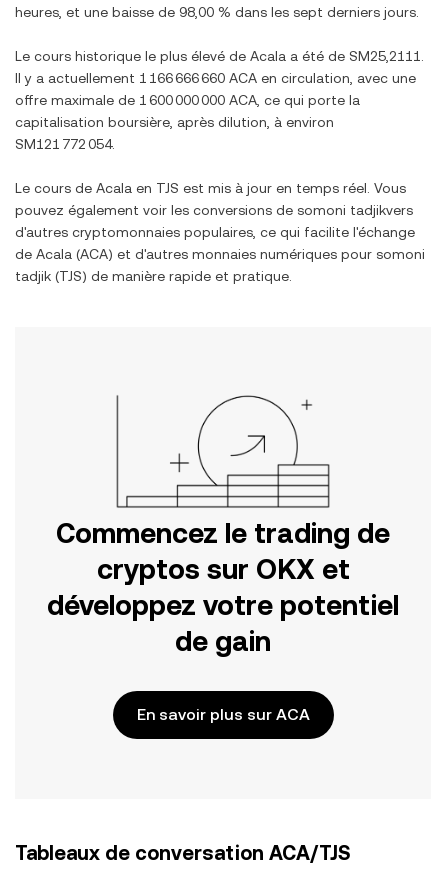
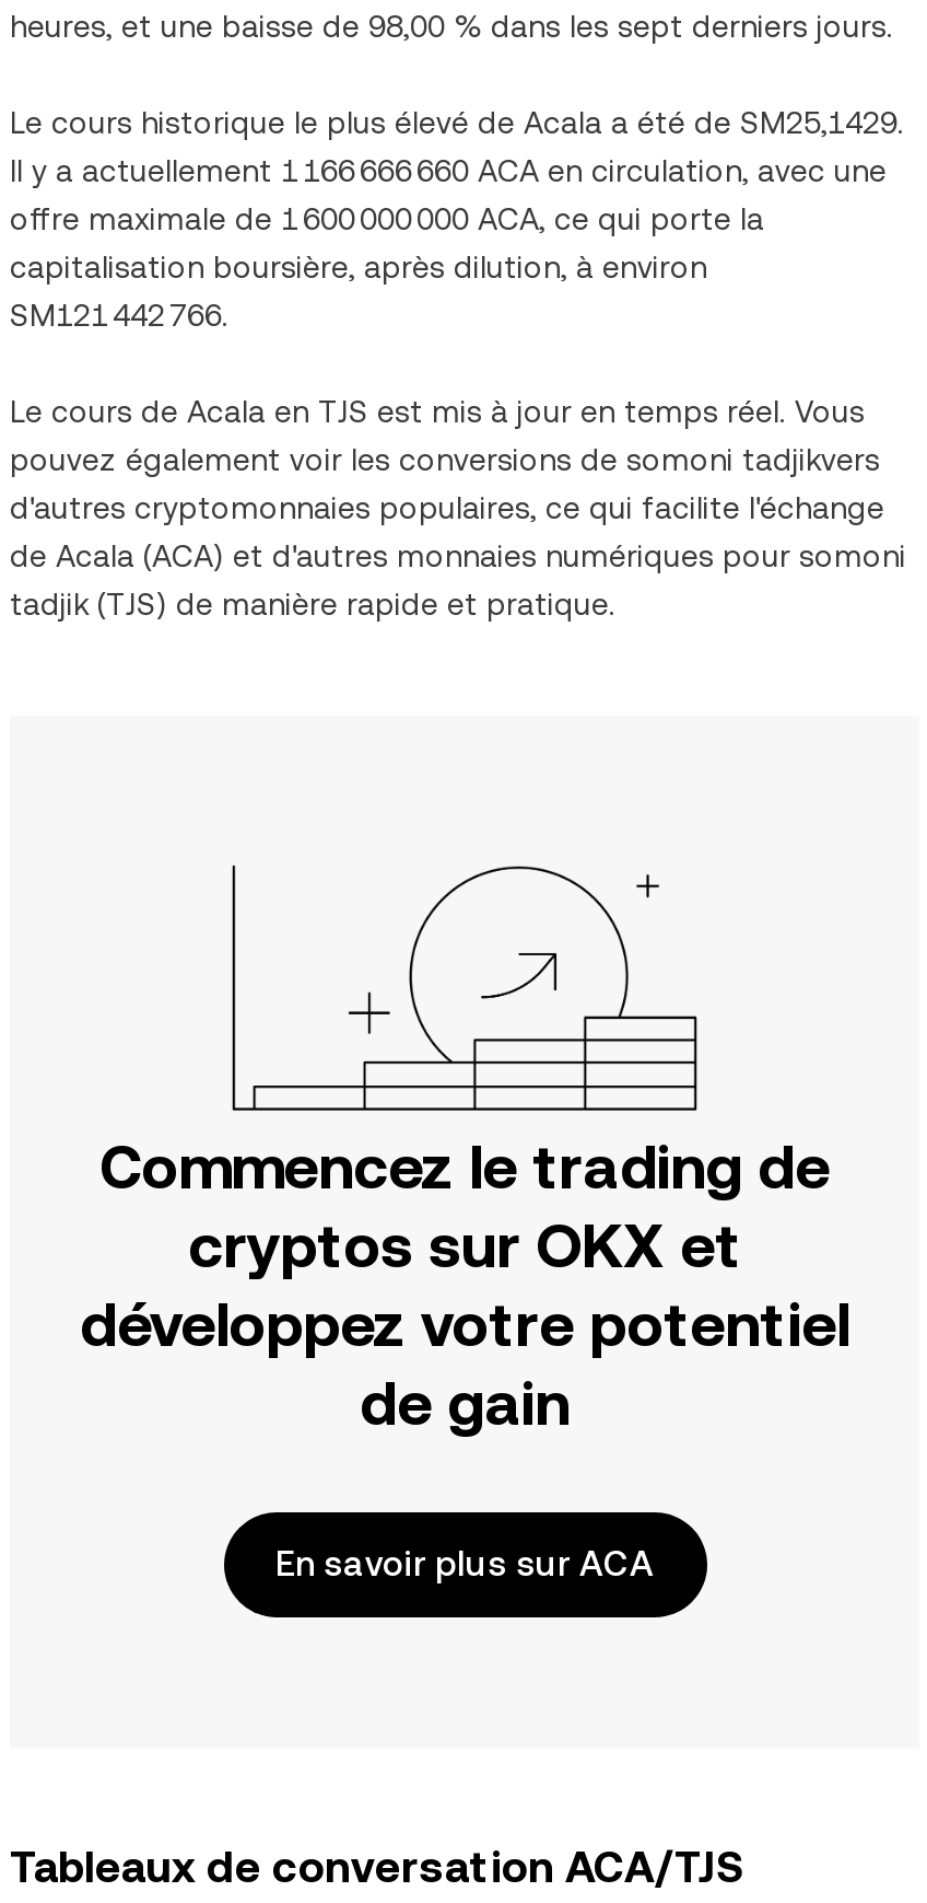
[15,48,424,64] Le cours historique le plus élevé de Acala a été de SM25,2111. -> [10,105,904,140] Le cours historique le plus élevé de Acala a été de SM25,1429.
[15,136,115,152] SM121 772 054. -> [10,298,228,333] SM121 442 766.

